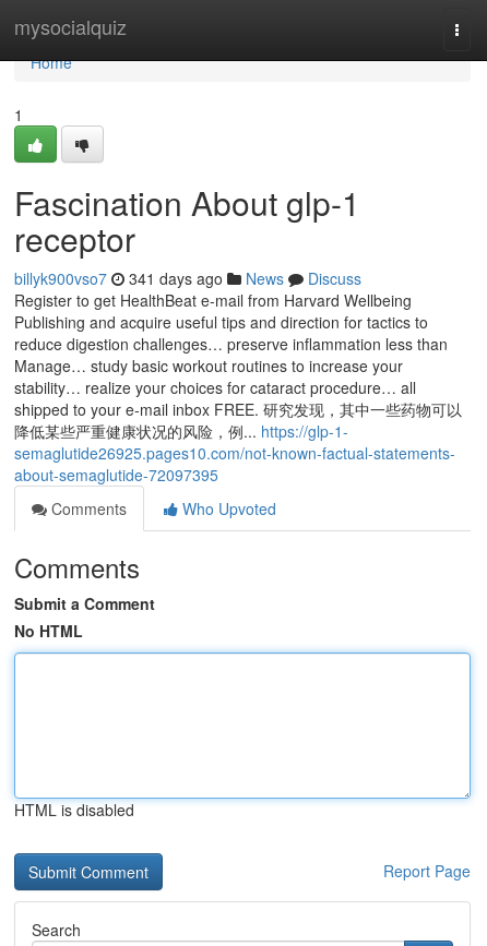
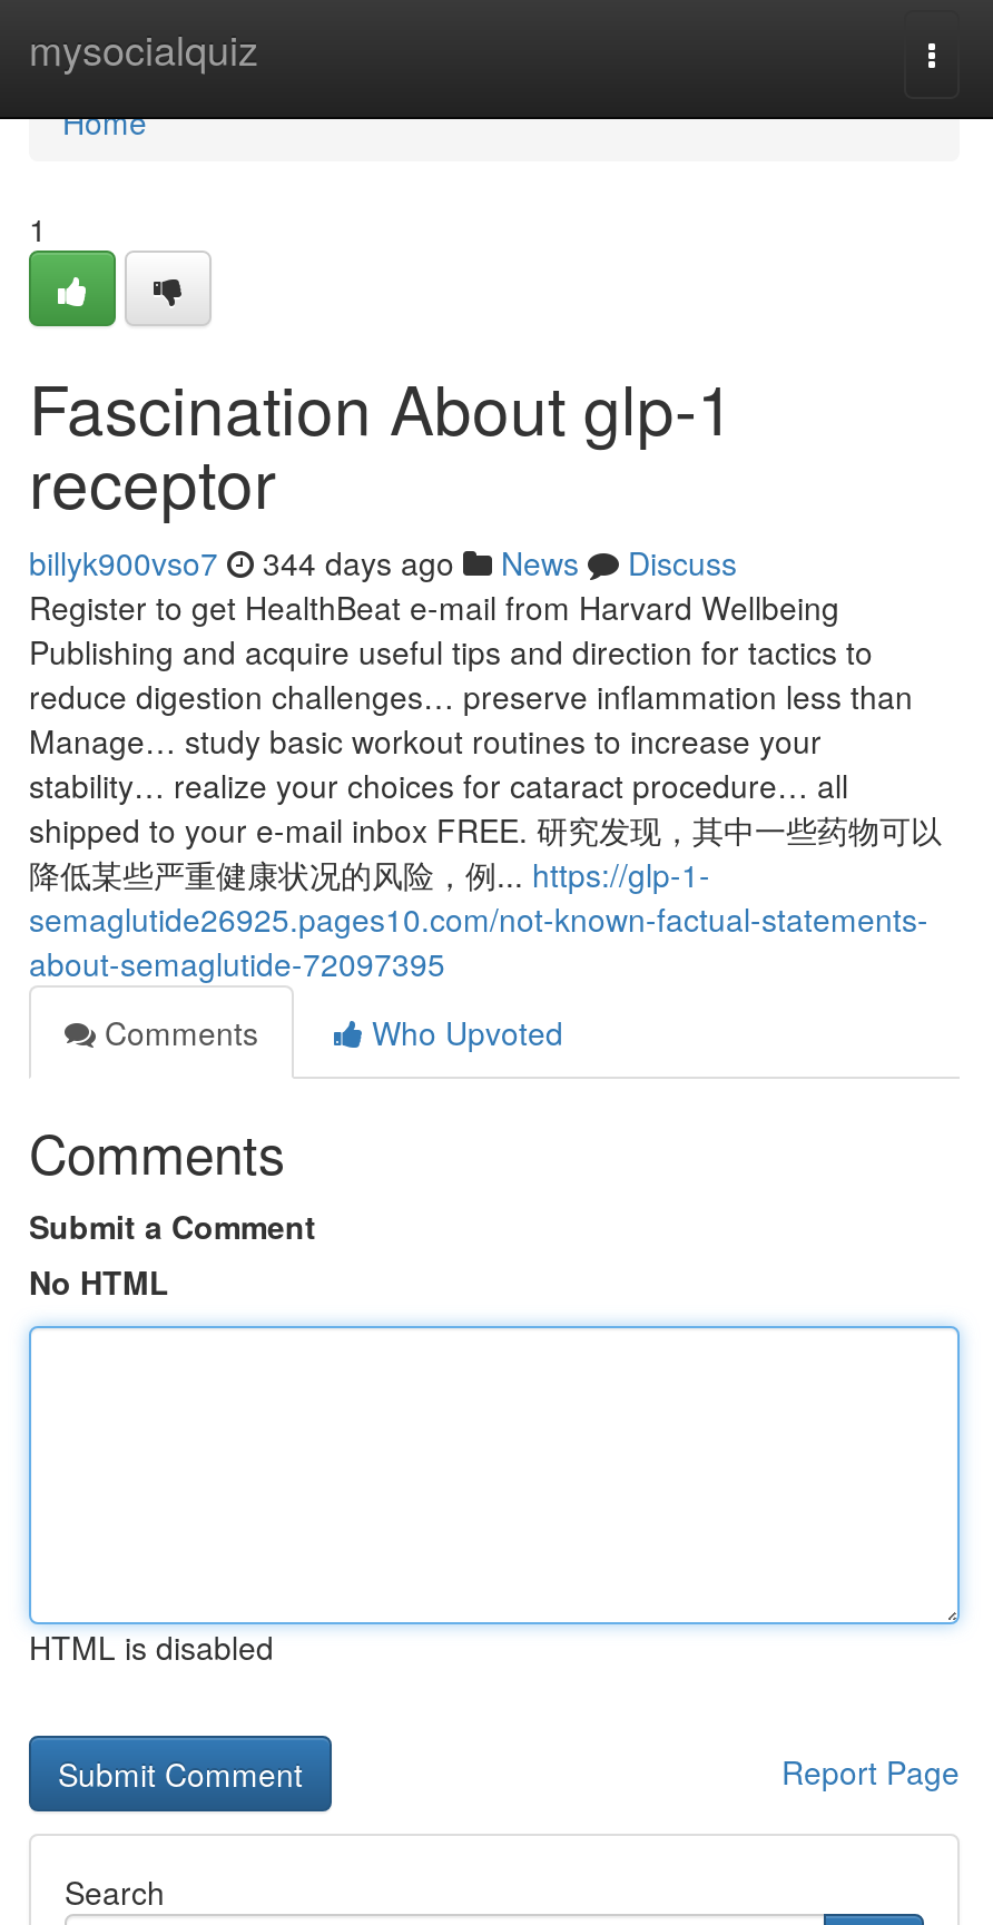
[14,267,361,289] billyk900vso7 341 days ago News Discuss -> [29,540,737,585] billyk900vso7 344 days ago News Discuss

